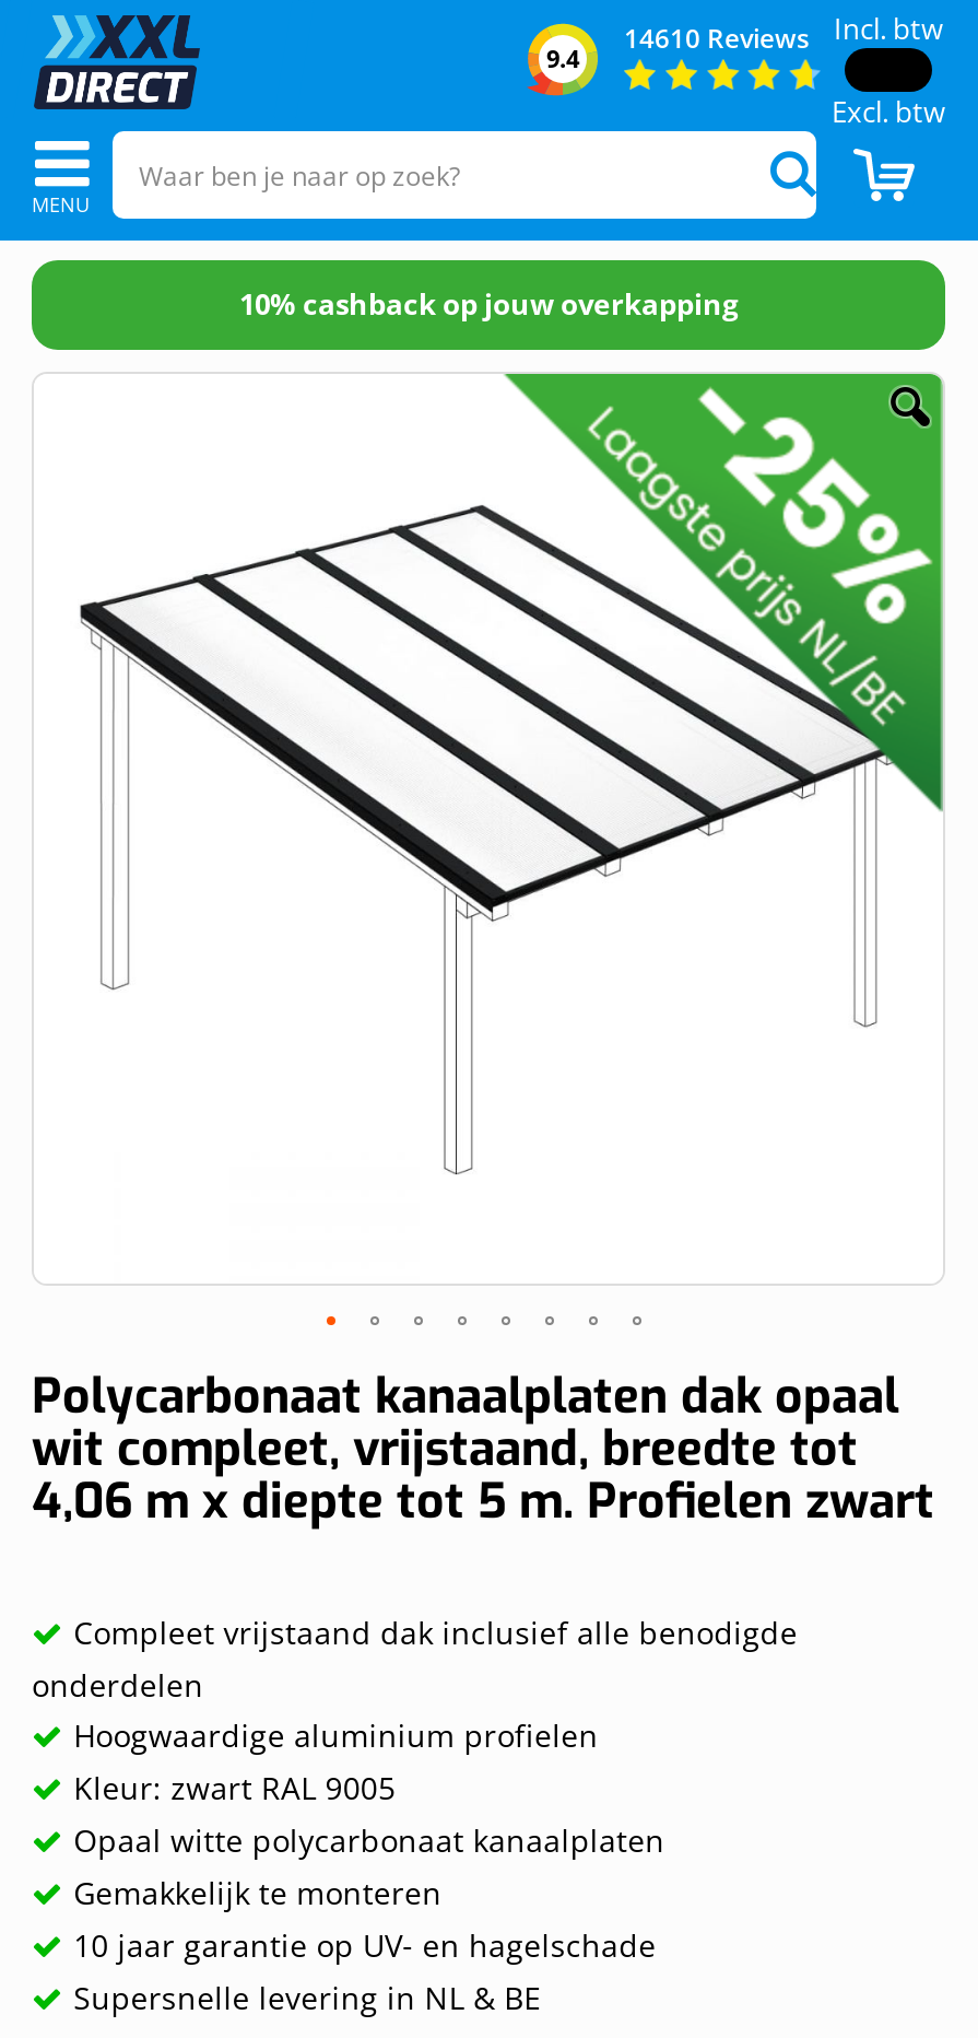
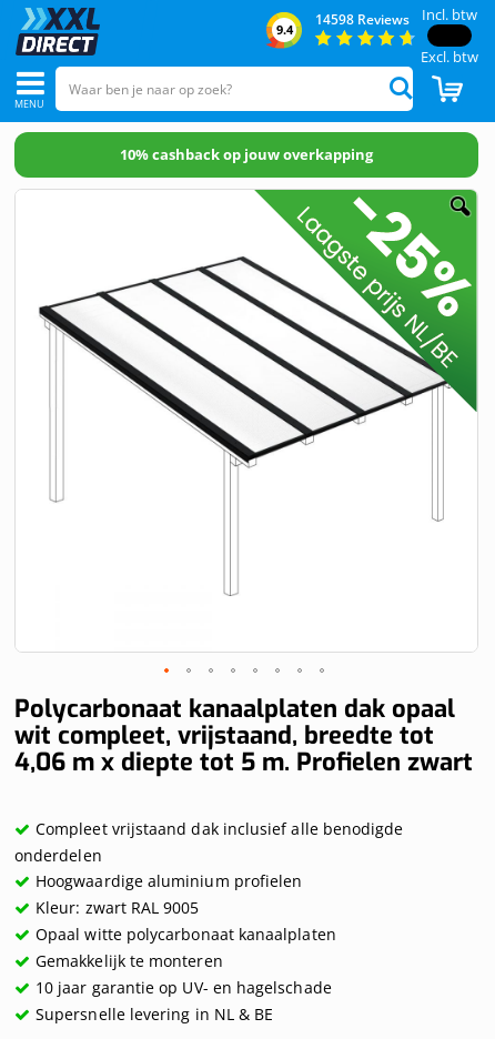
[624,9,943,57] 14610 Reviews Incl. btw -> [315,4,477,29] 14598 Reviews Incl. btw

